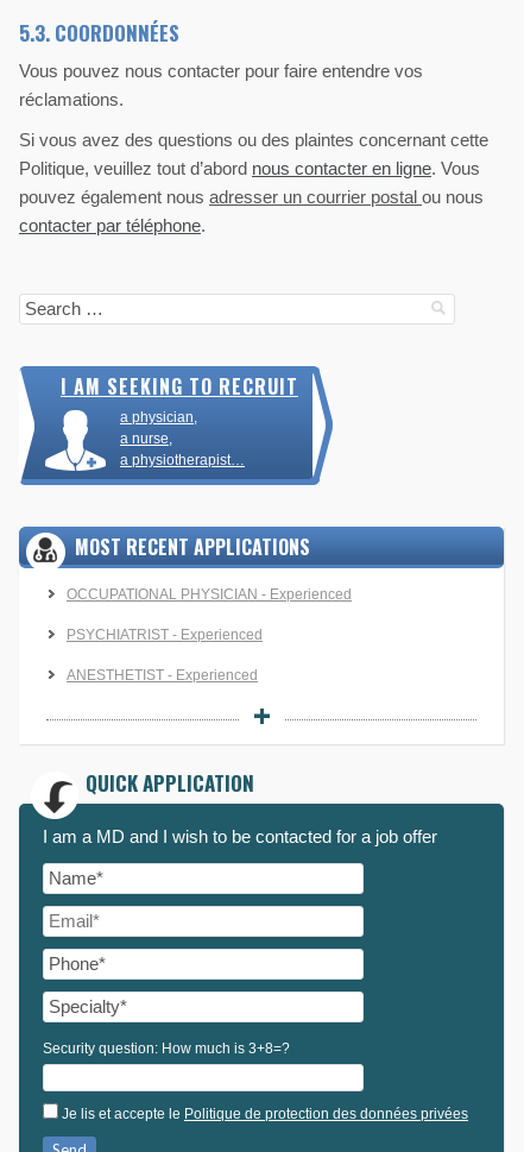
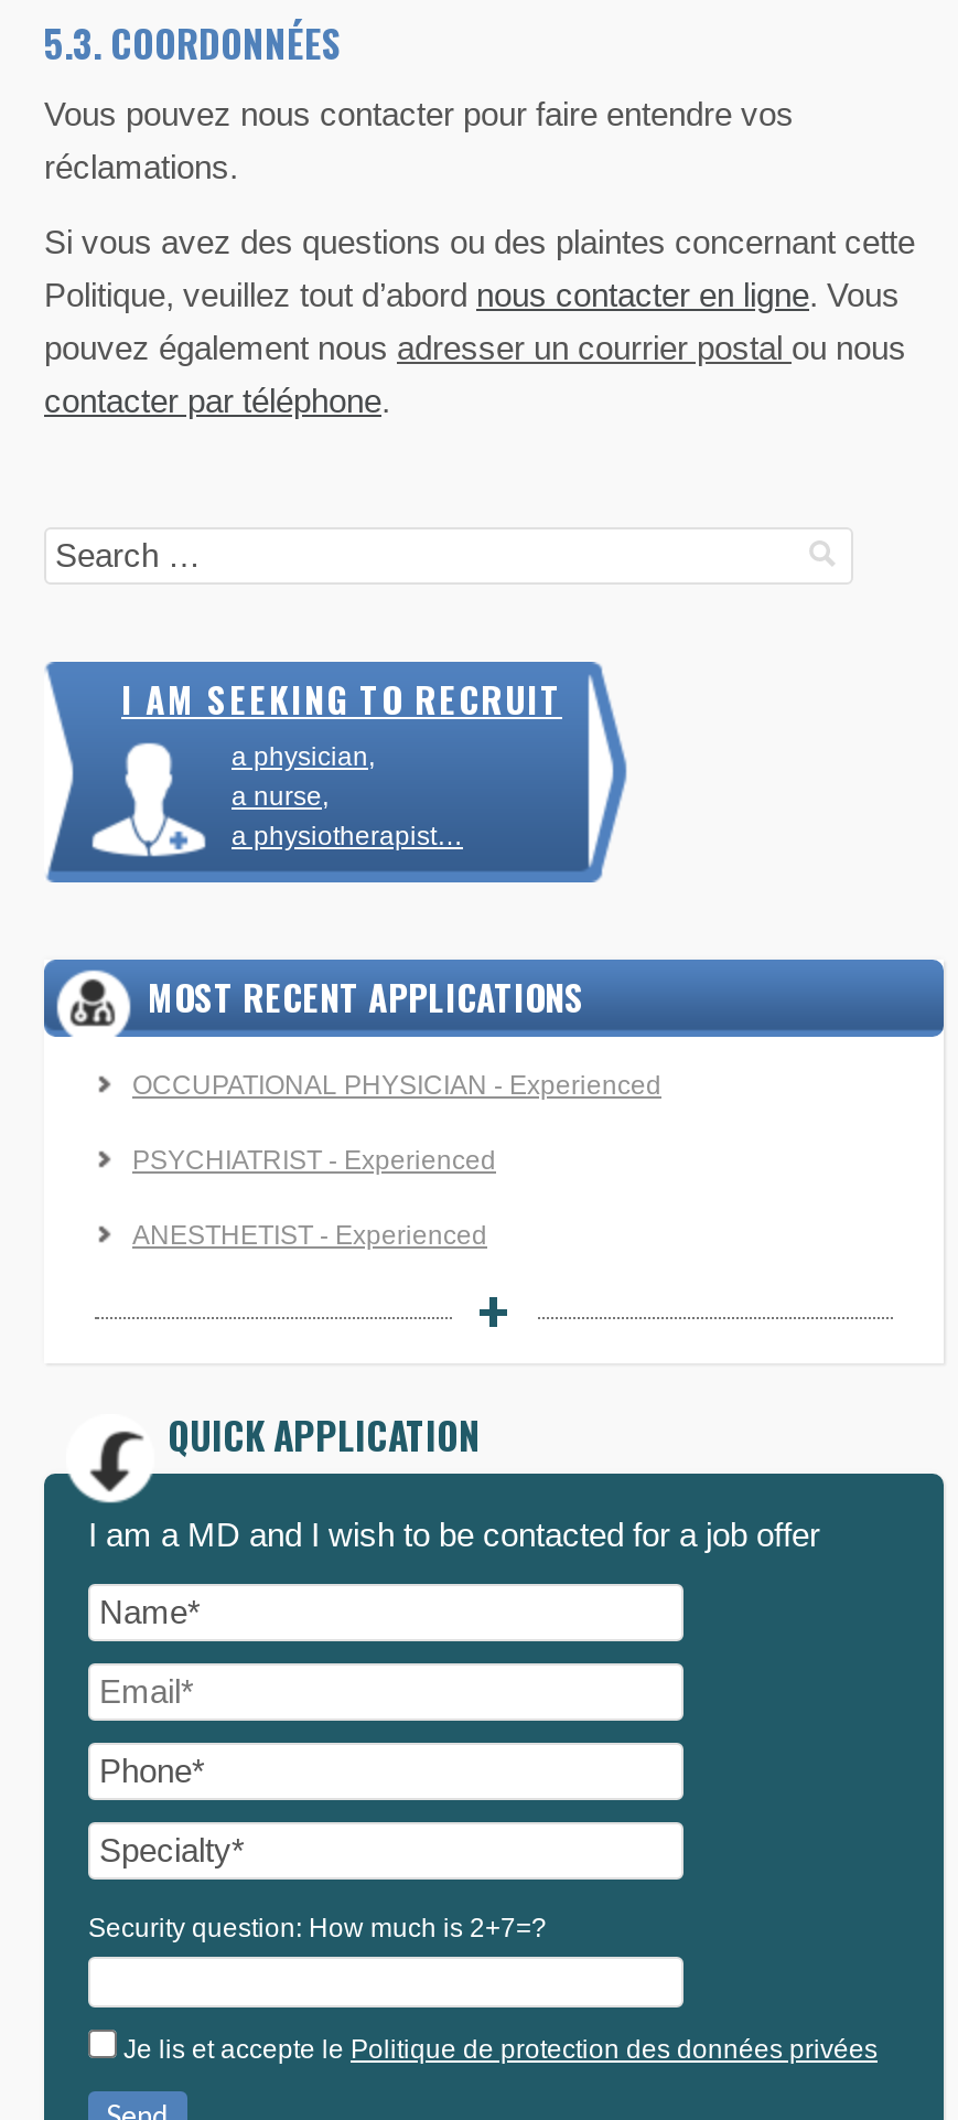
[43,1040,290,1057] Security question: How much is 3+8=? -> [88,1913,547,1944] Security question: How much is 2+7=?

